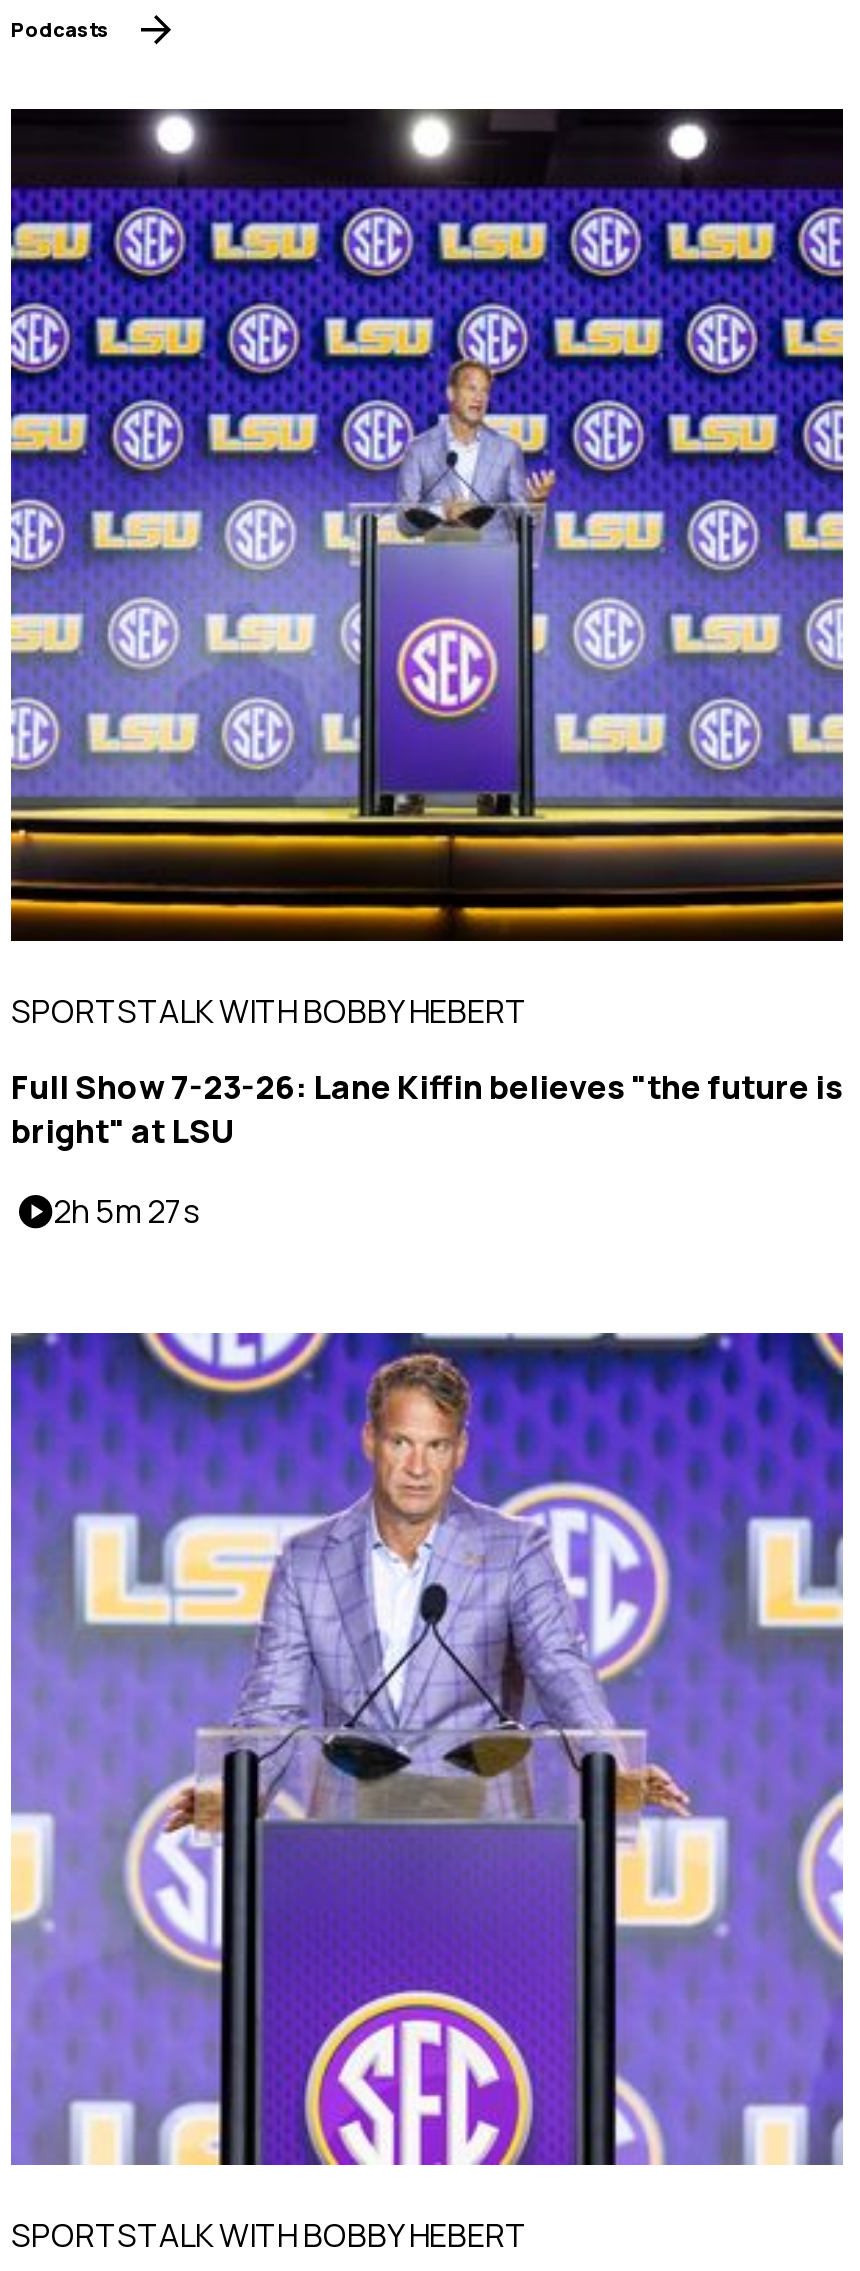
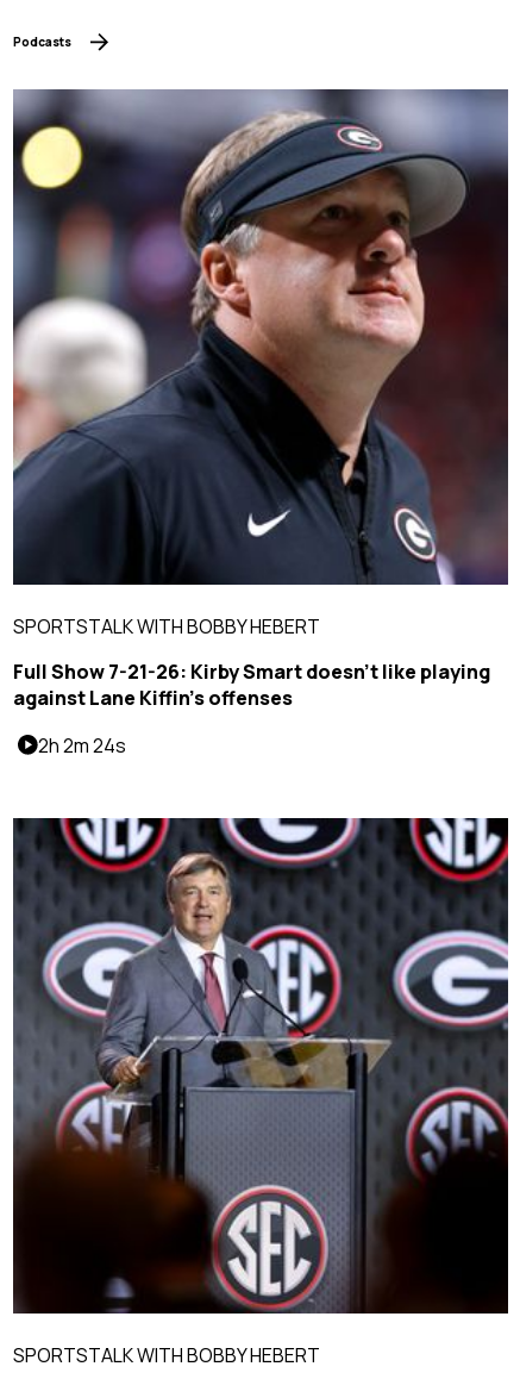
[9,108,845,944] [image] -> [12,89,509,586] [image]
[11,1066,843,1154] Full Show 7-23-26: Lane Kiffin believes "the future is | bright" at LSU -> [13,658,490,711] Full Show 7-21-26: Kirby Smart doesn't like playing | against Lane Kiffin's offenses
[53,1190,201,1234] 2h 5m 27s -> [38,732,126,758] 2h 2m 24s
[9,1330,845,2168] [image] -> [12,817,509,1315] [image]

